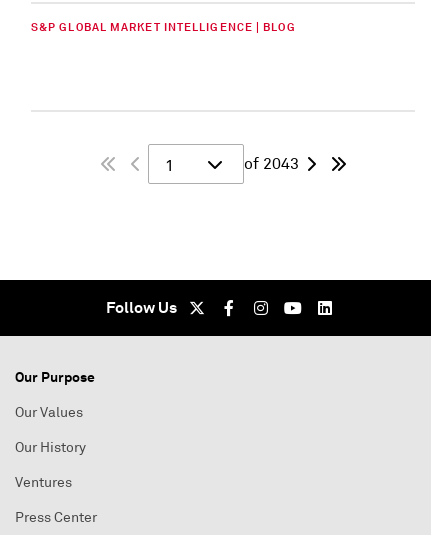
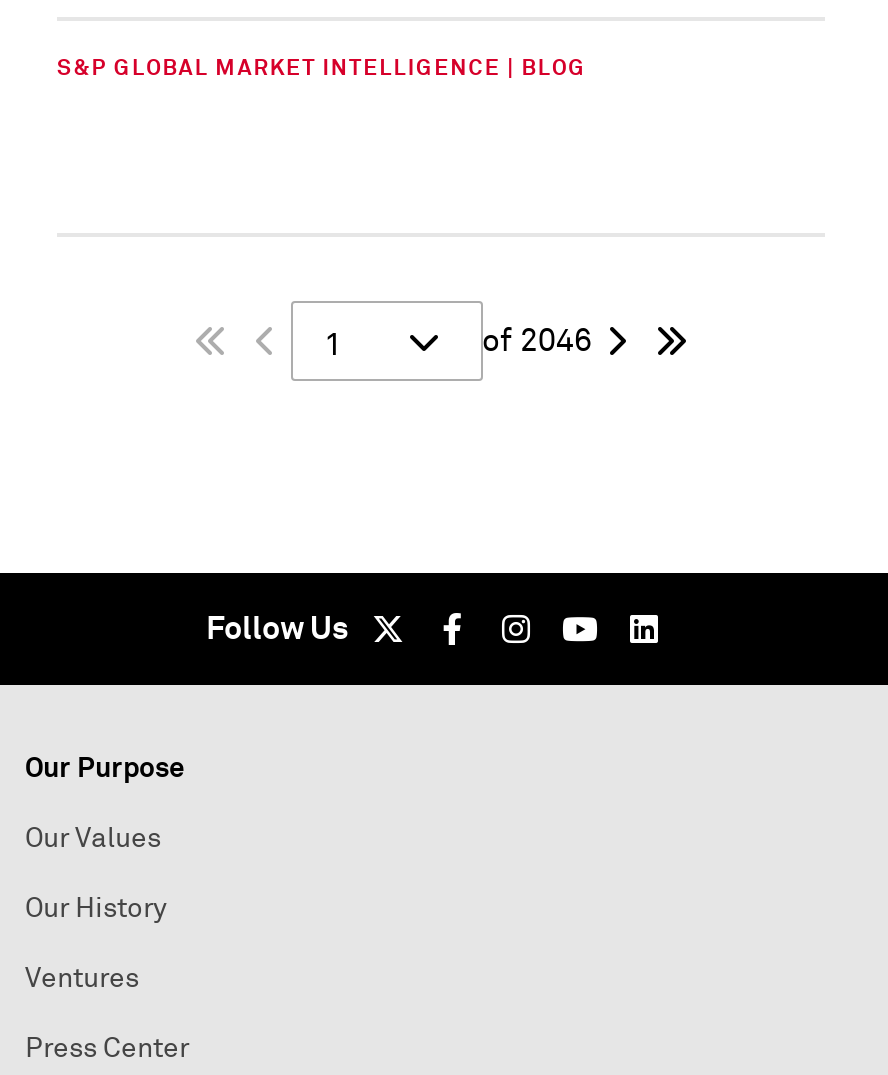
[243,154,298,174] of 2043 -> [482,321,592,361] of 2046

